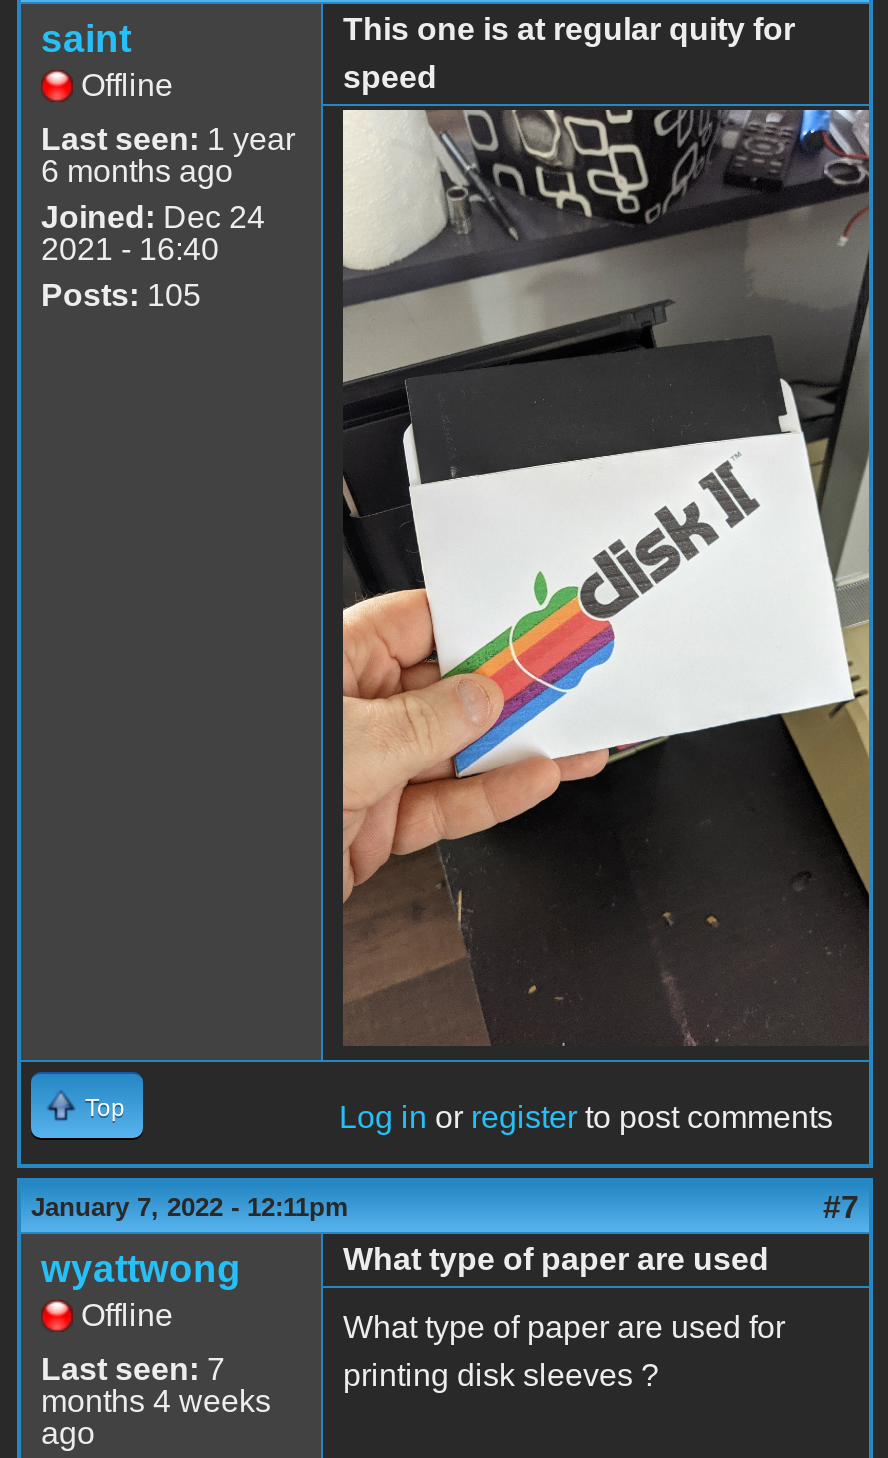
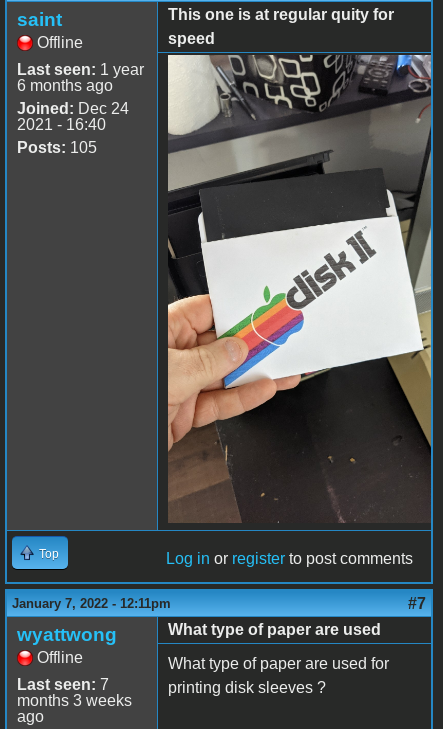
[41,1383,271,1417] months 4 weeks -> [17,692,132,709] months 3 weeks

